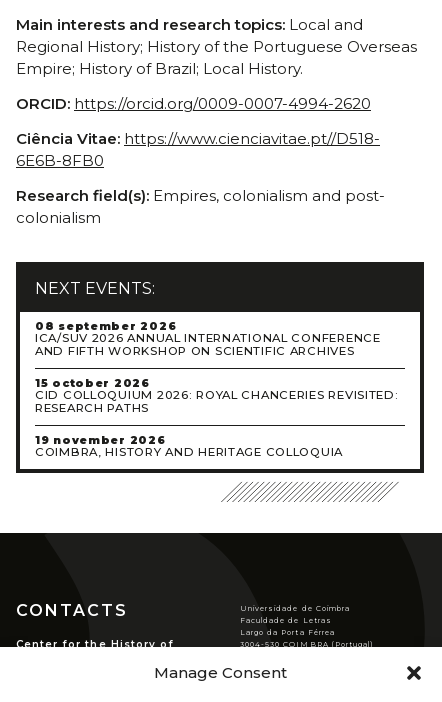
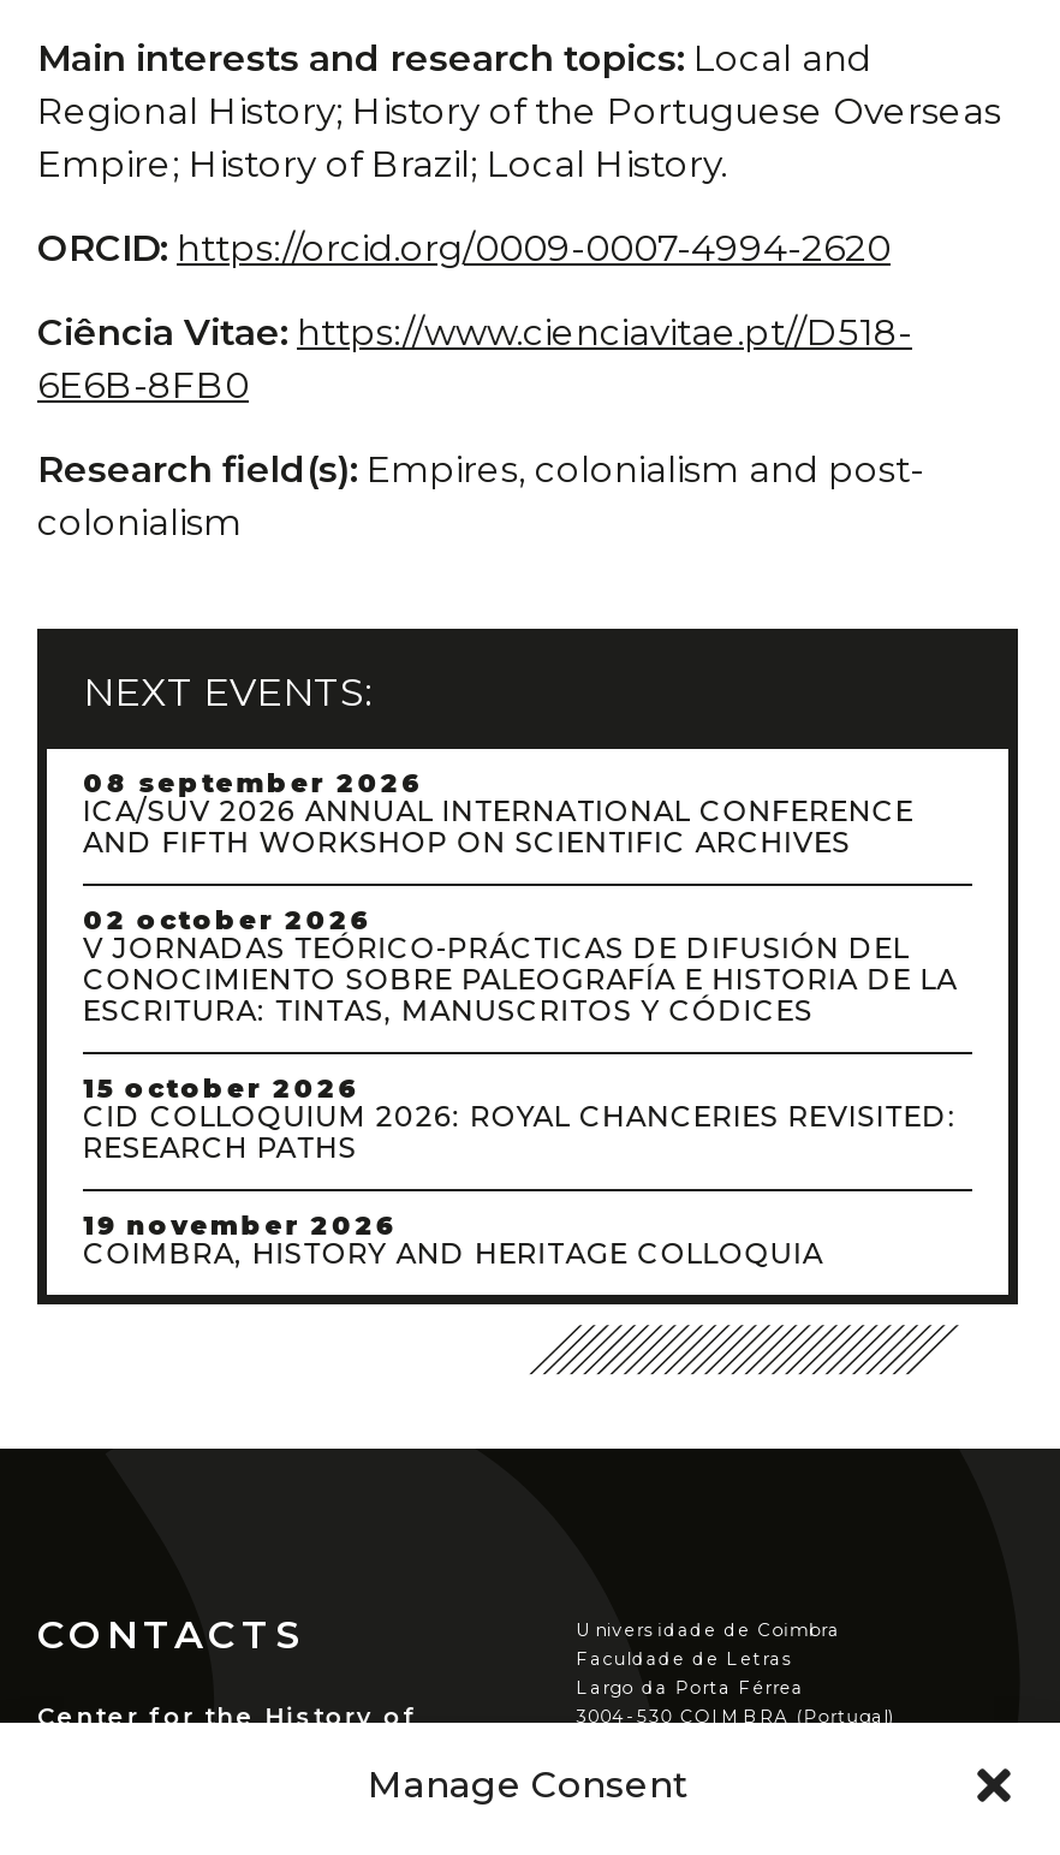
none -> [83,905,957,1028] 02 october 2026 | V JORNADAS TEÓRICO-PRÁCTICAS DE DIFUSIÓN DEL | CONOCIMIENTO SOBRE PALEOGRAFÍA E HISTORIA DE LA | ESCRITURA: TINTAS, MANUSCRITOS Y CÓDICES

